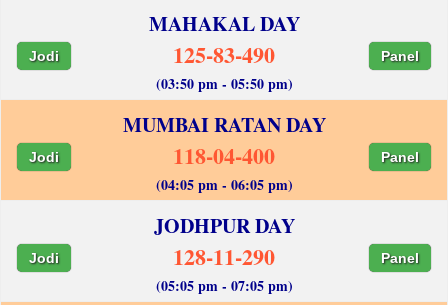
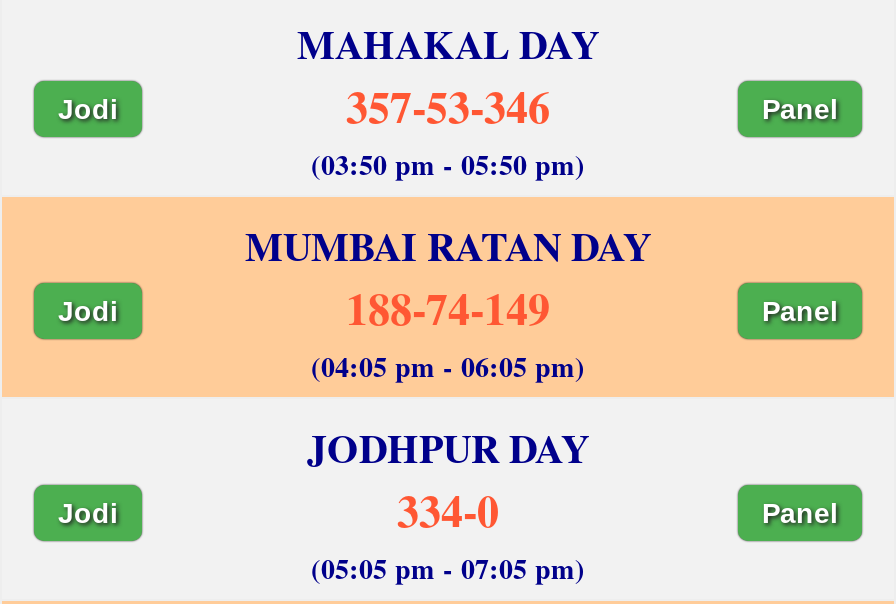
[173,38,275,71] 125-83-490 -> [346,73,550,139] 357-53-346
[173,139,275,172] 118-04-400 -> [346,275,550,341] 188-74-149
[173,240,275,273] 128-11-290 -> [397,477,499,543] 334-0

